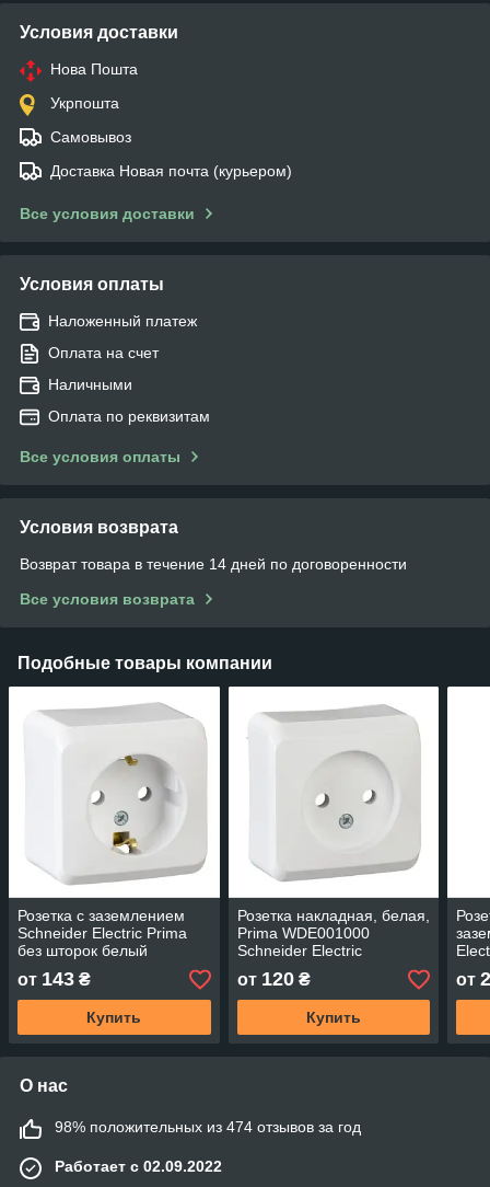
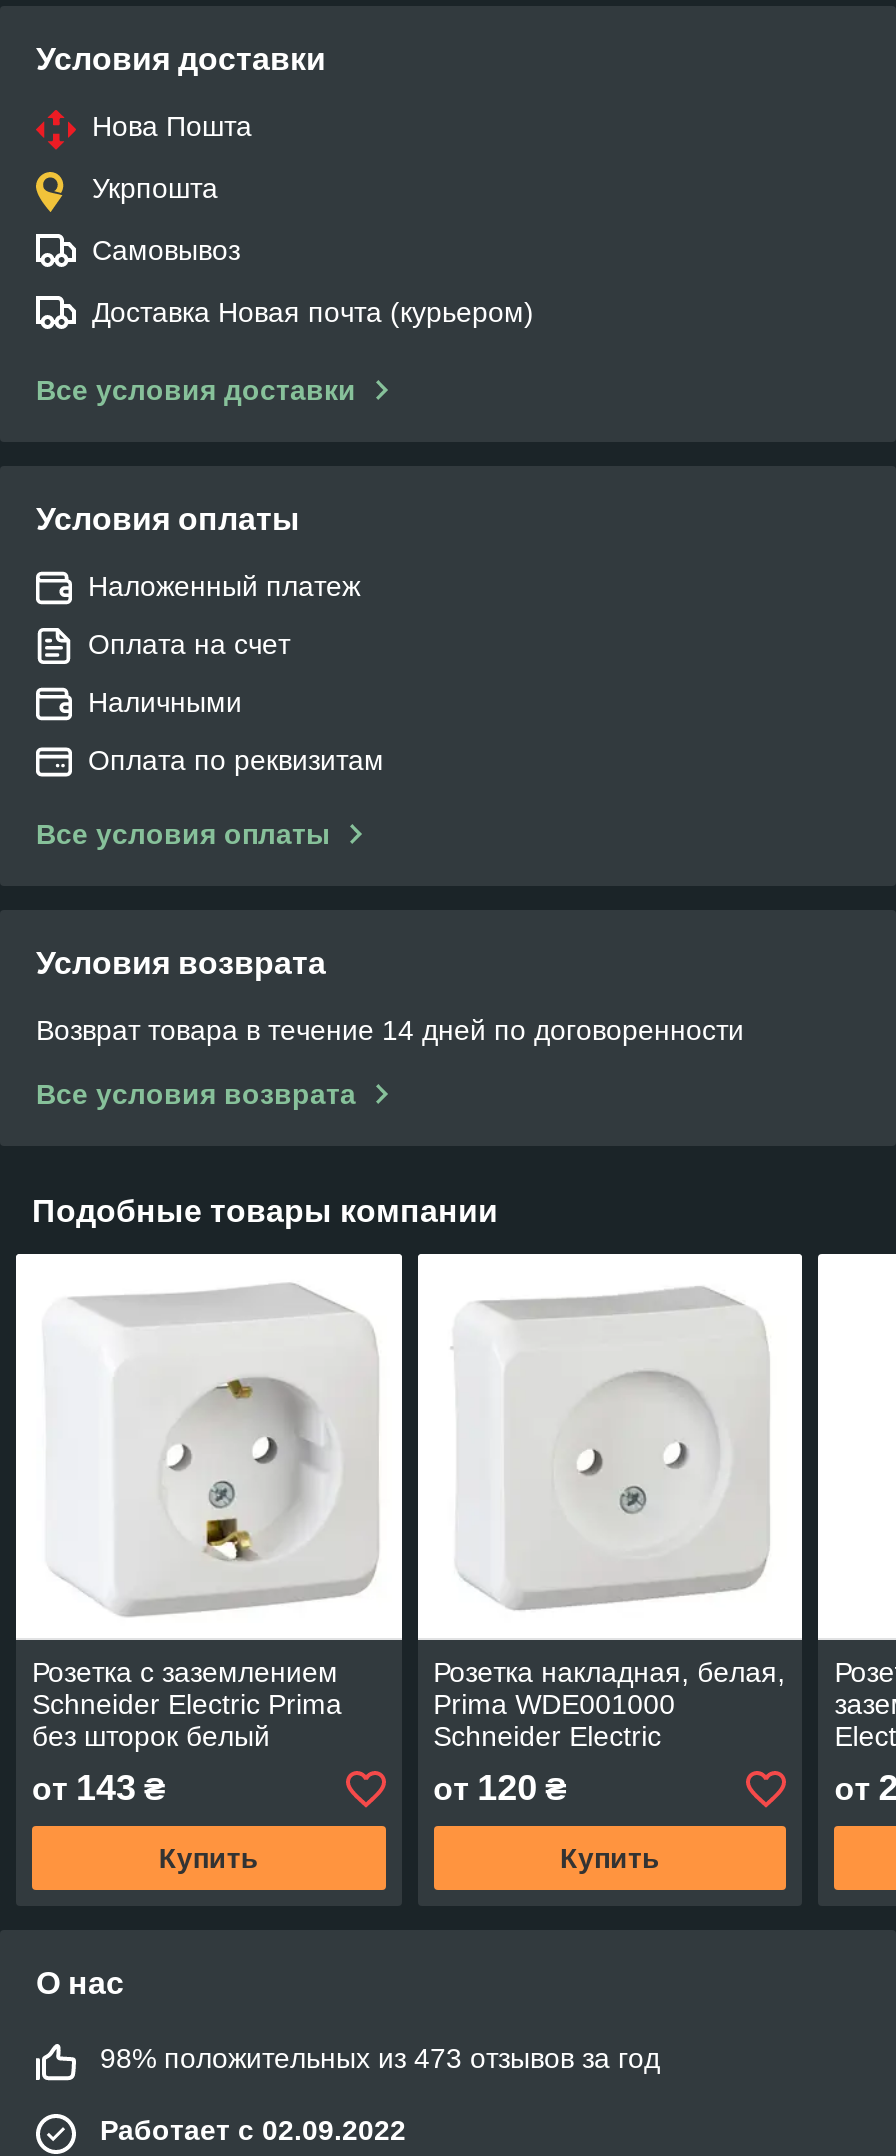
[55,1118,361,1136] 98% положительных из 474 отзывов за год -> [100,2043,660,2075] 98% положительных из 473 отзывов за год

